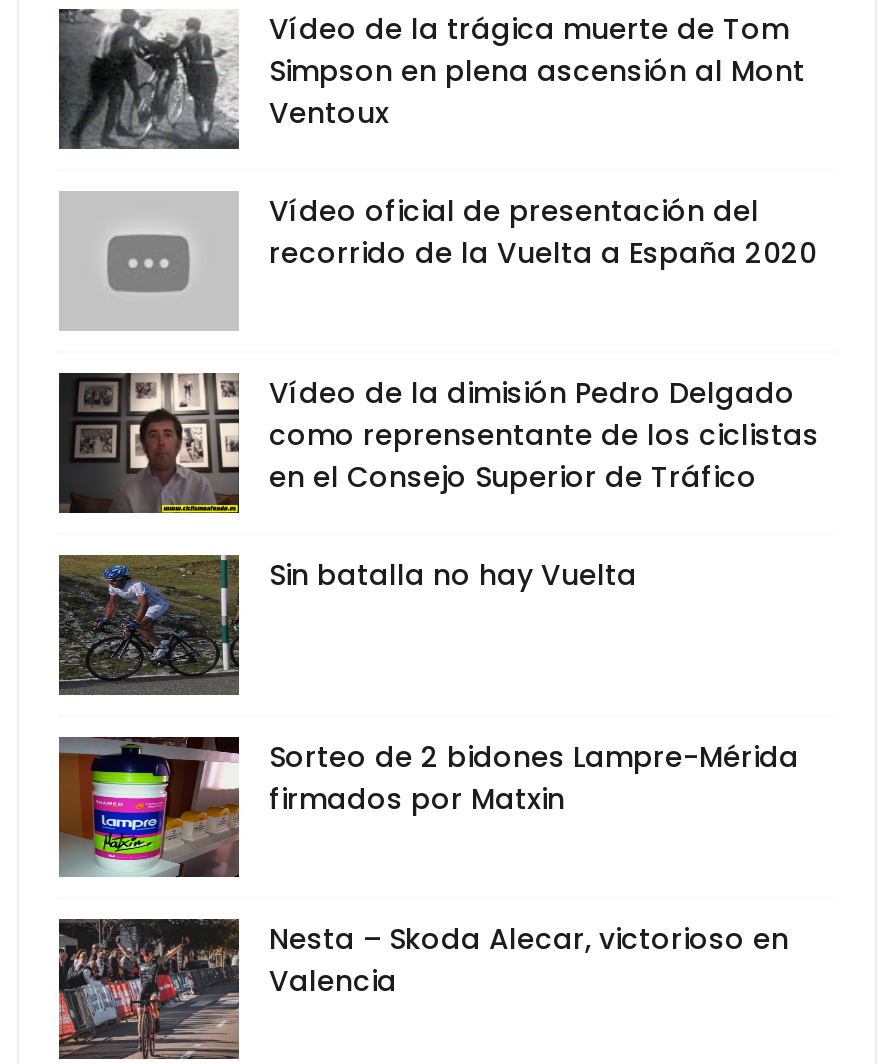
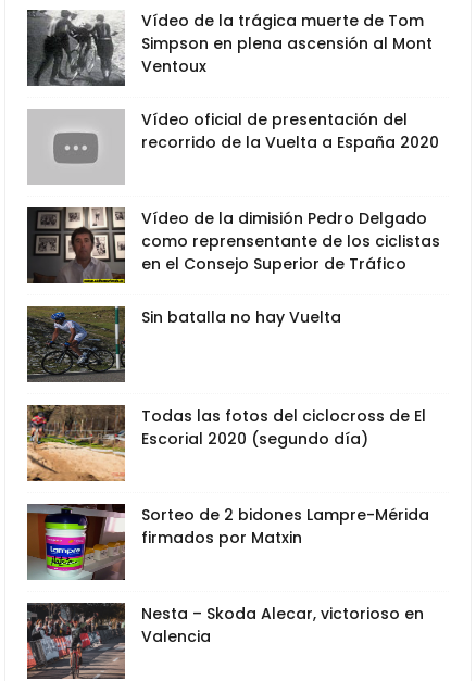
none -> [26,405,426,482] [image] | Todas las fotos del ciclocross de El | Escorial 2020 (segundo día)

